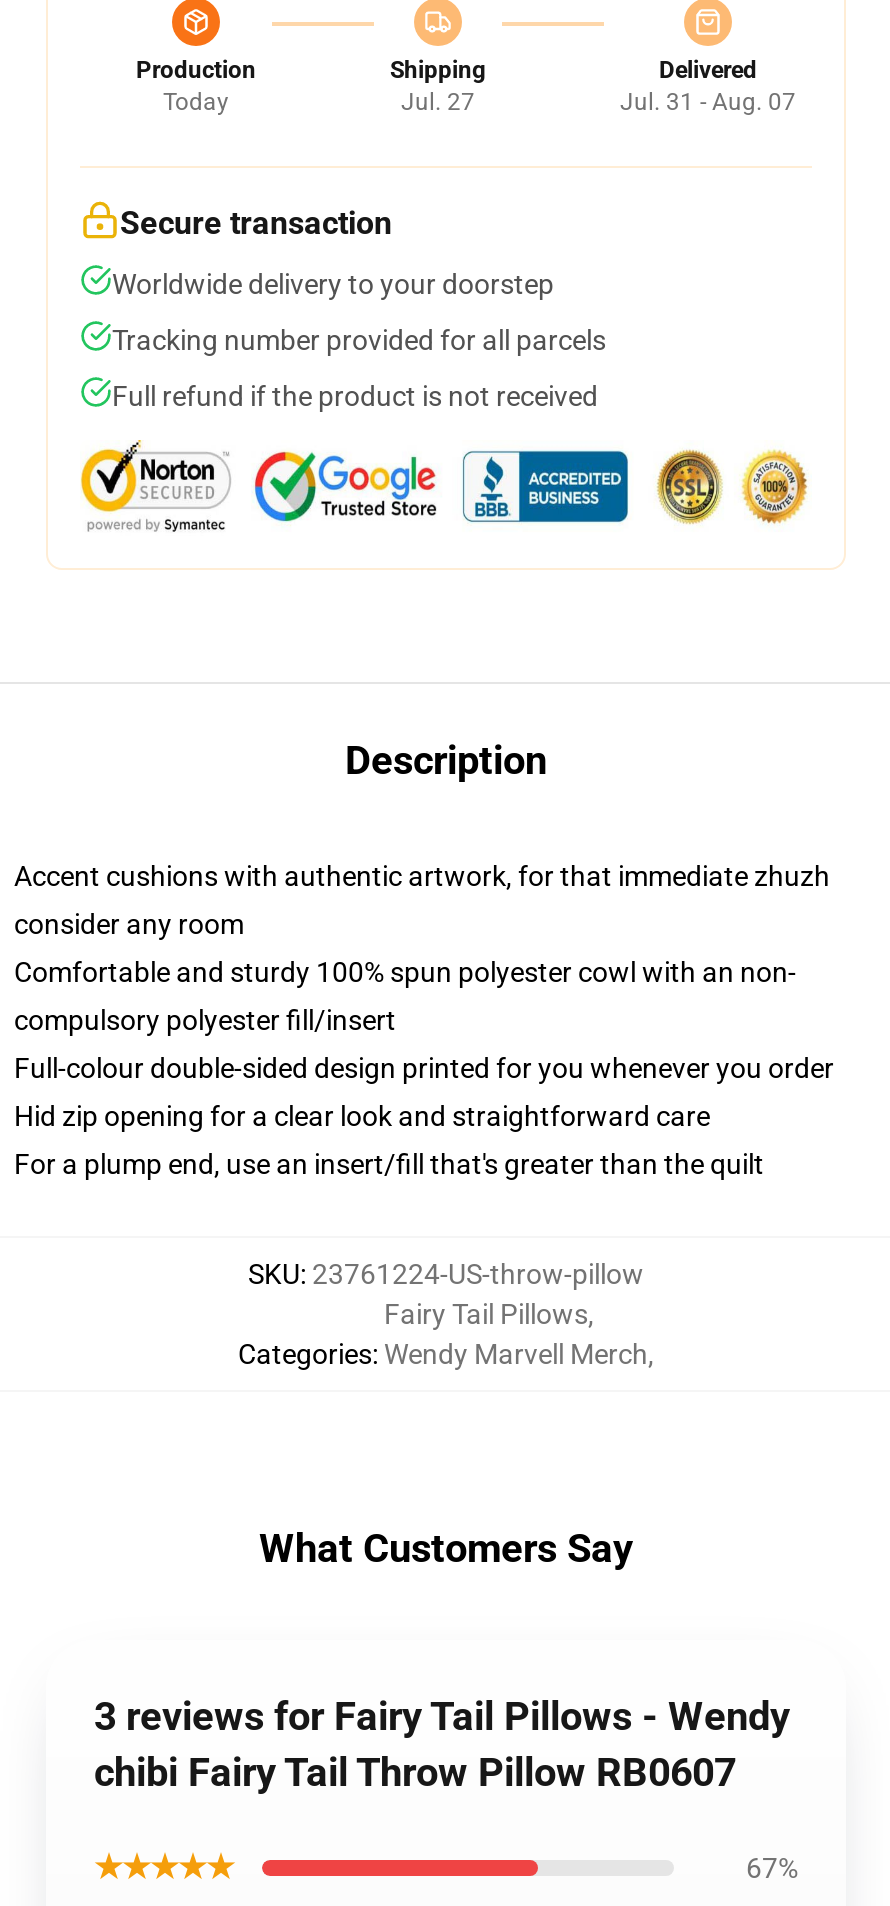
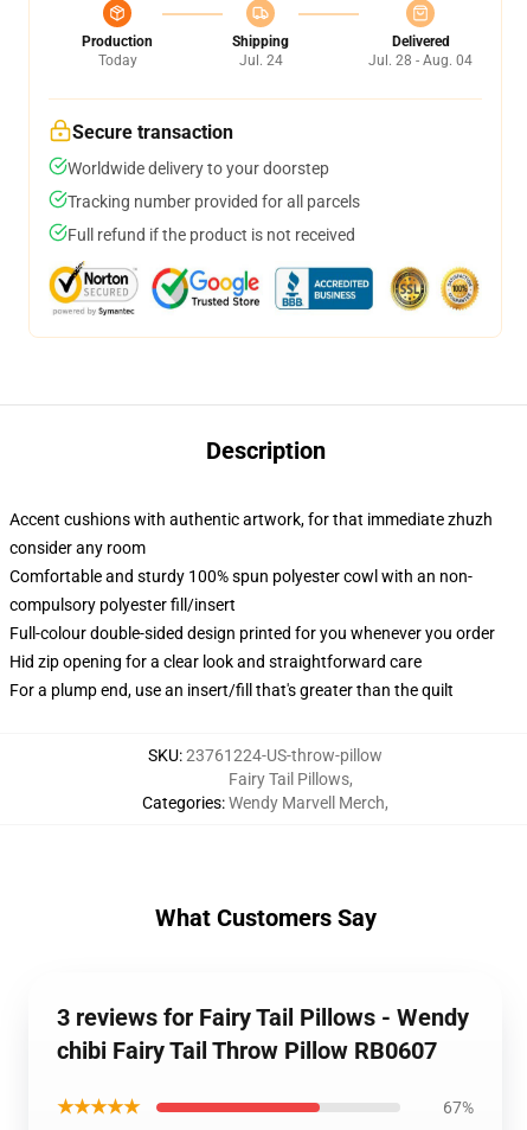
[401,88,475,116] Jul. 27 -> [239,52,282,69] Jul. 24
[620,88,796,116] Jul. 31 - Aug. 07 -> [368,52,473,69] Jul. 28 - Aug. 04

